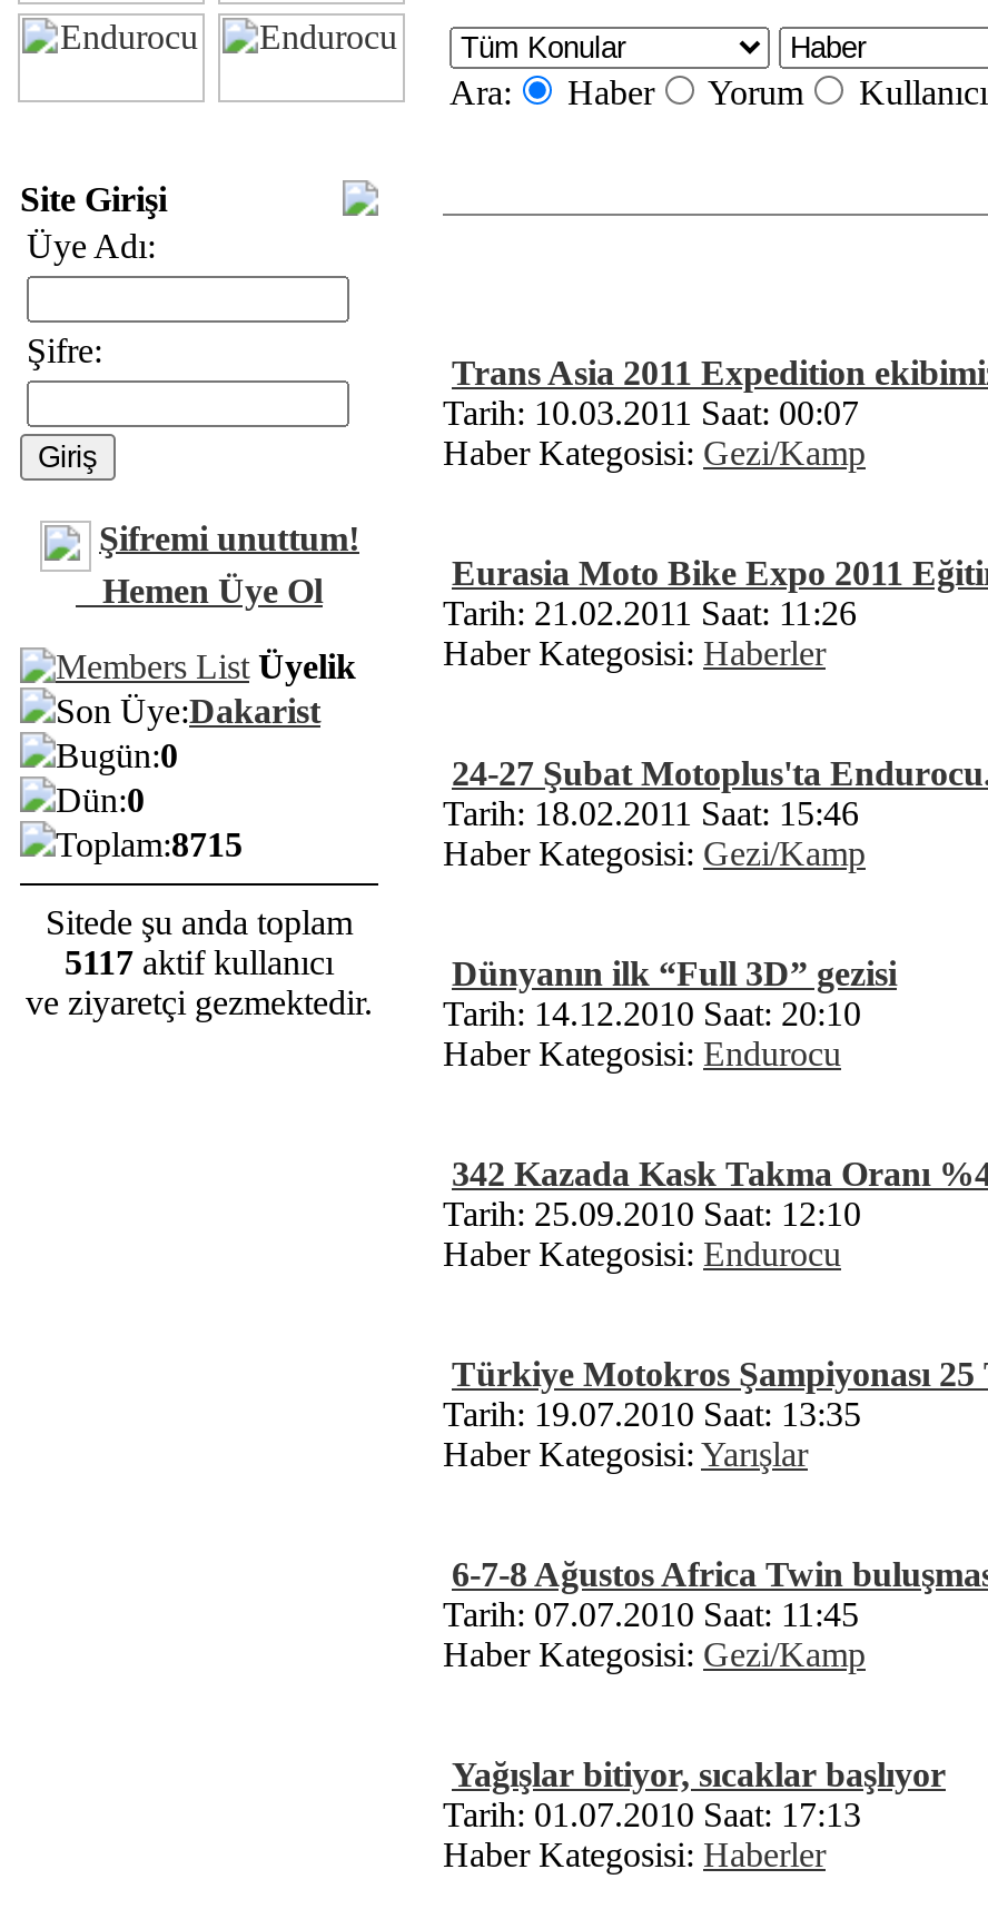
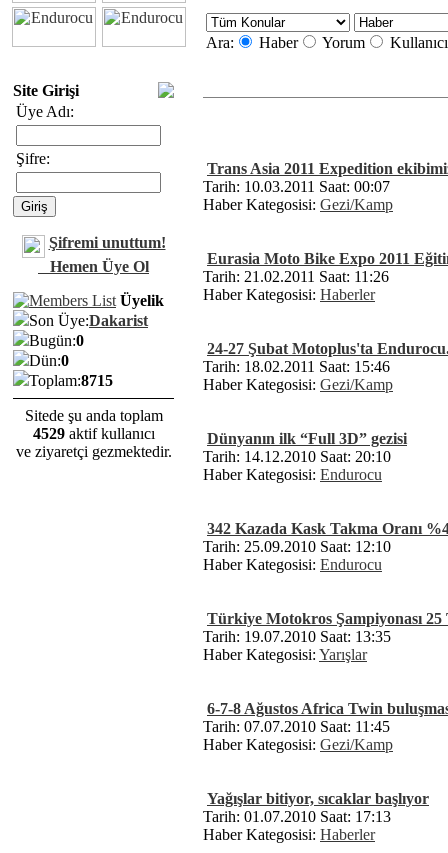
[65,943,334,981] 5117 aktif kullanıcı -> [32,425,154,442] 4529 aktif kullanıcı

